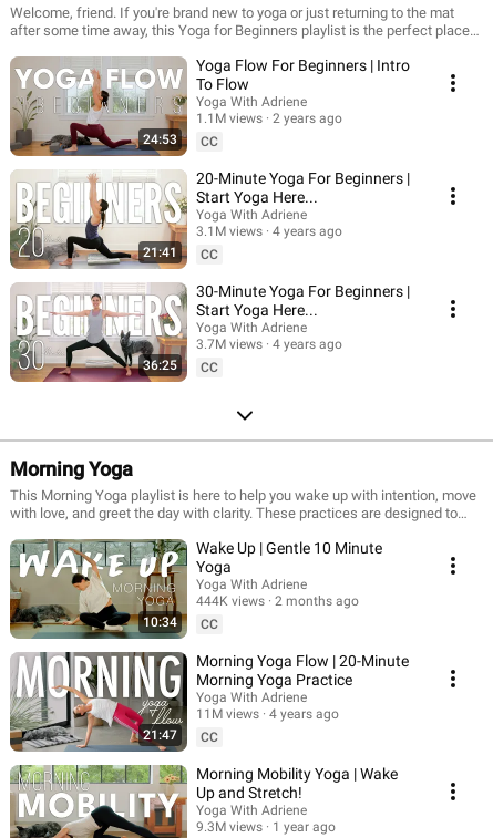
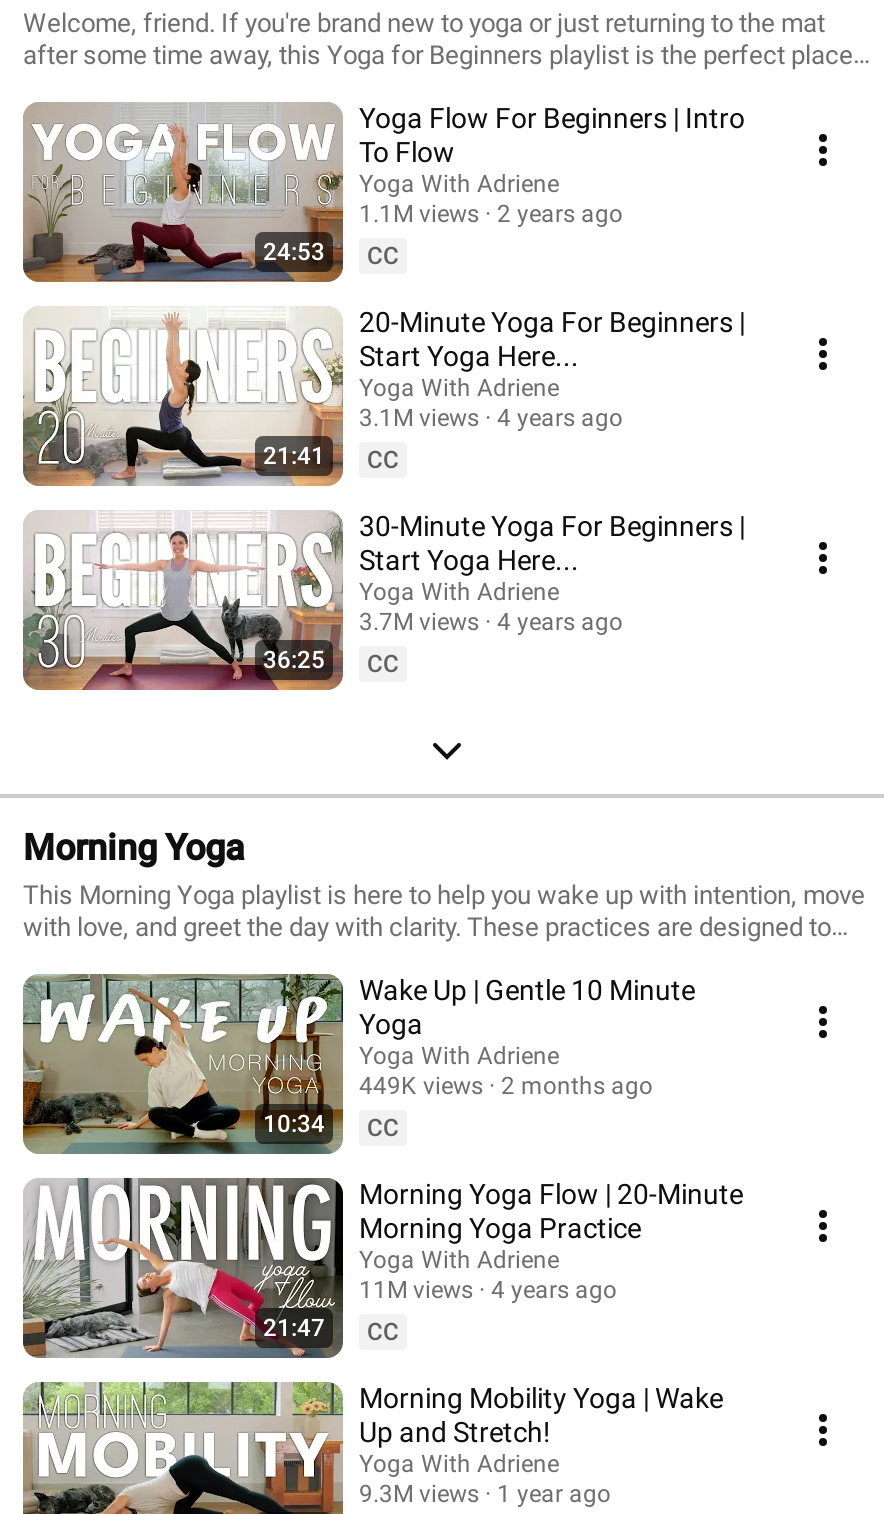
[196,593,359,608] 444K views 2 months ago -> [359,1071,653,1099] 449K views 2 months ago

